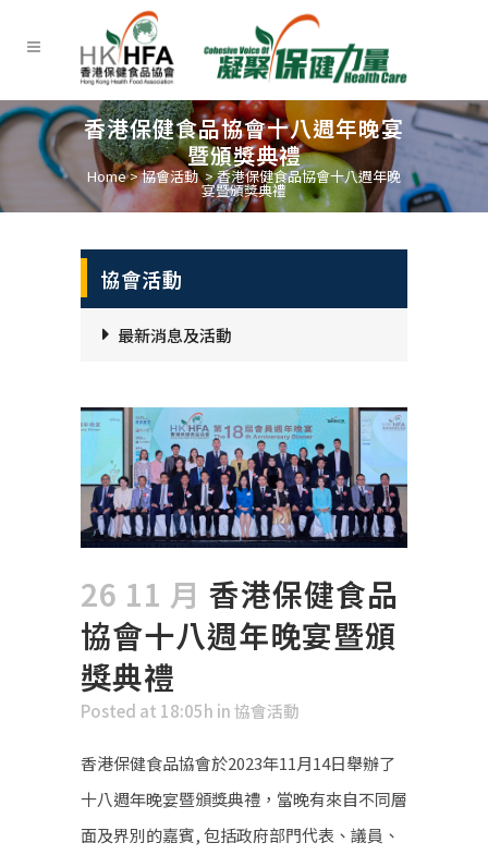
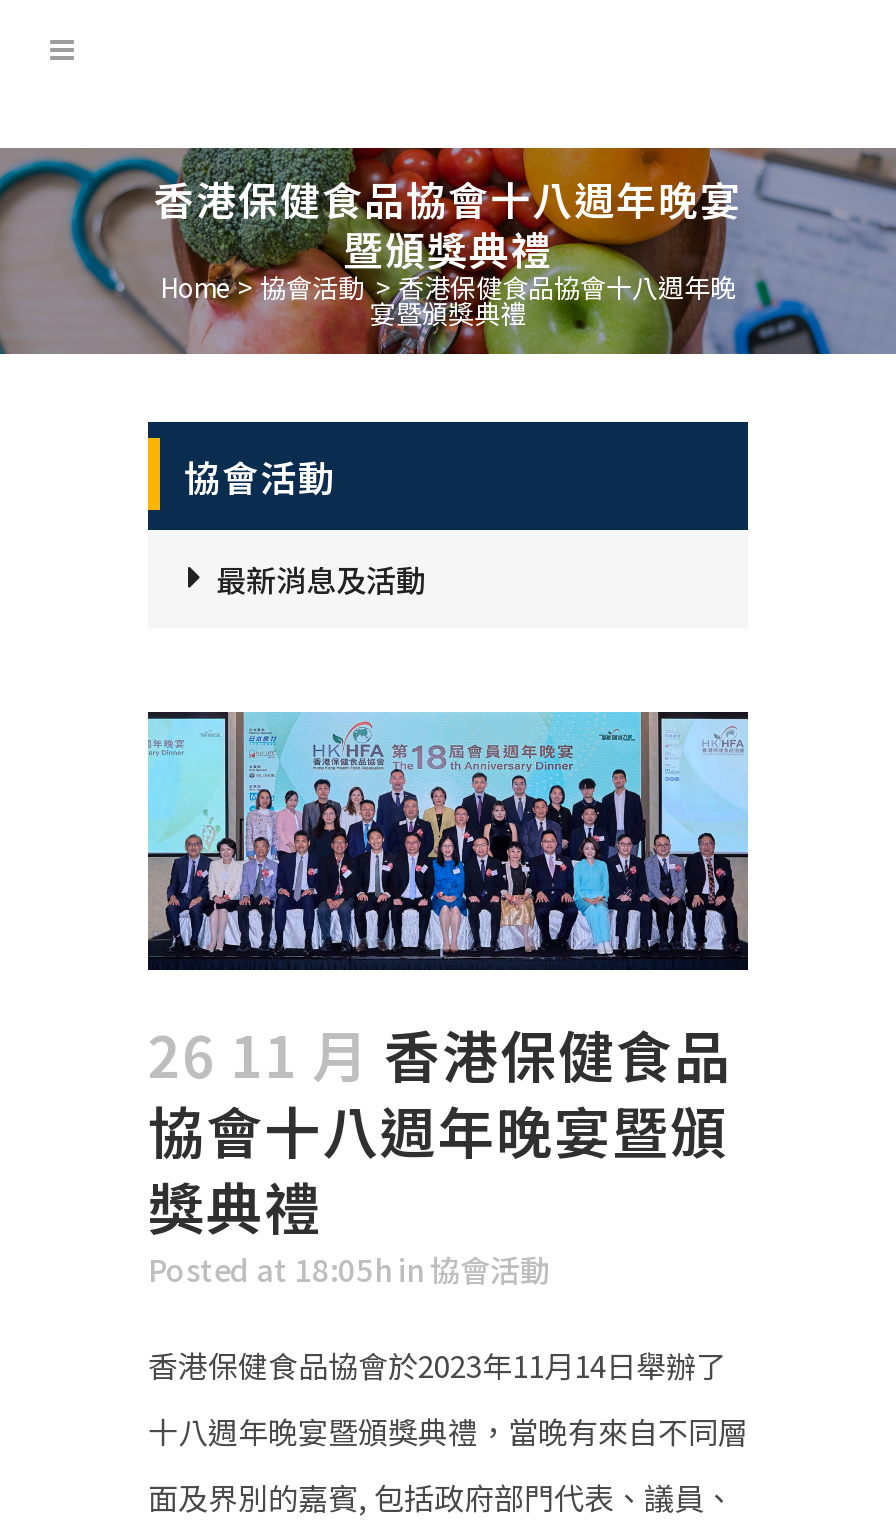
[80,10,175,86] [image] -> none
[203,13,407,84] [image] -> none

